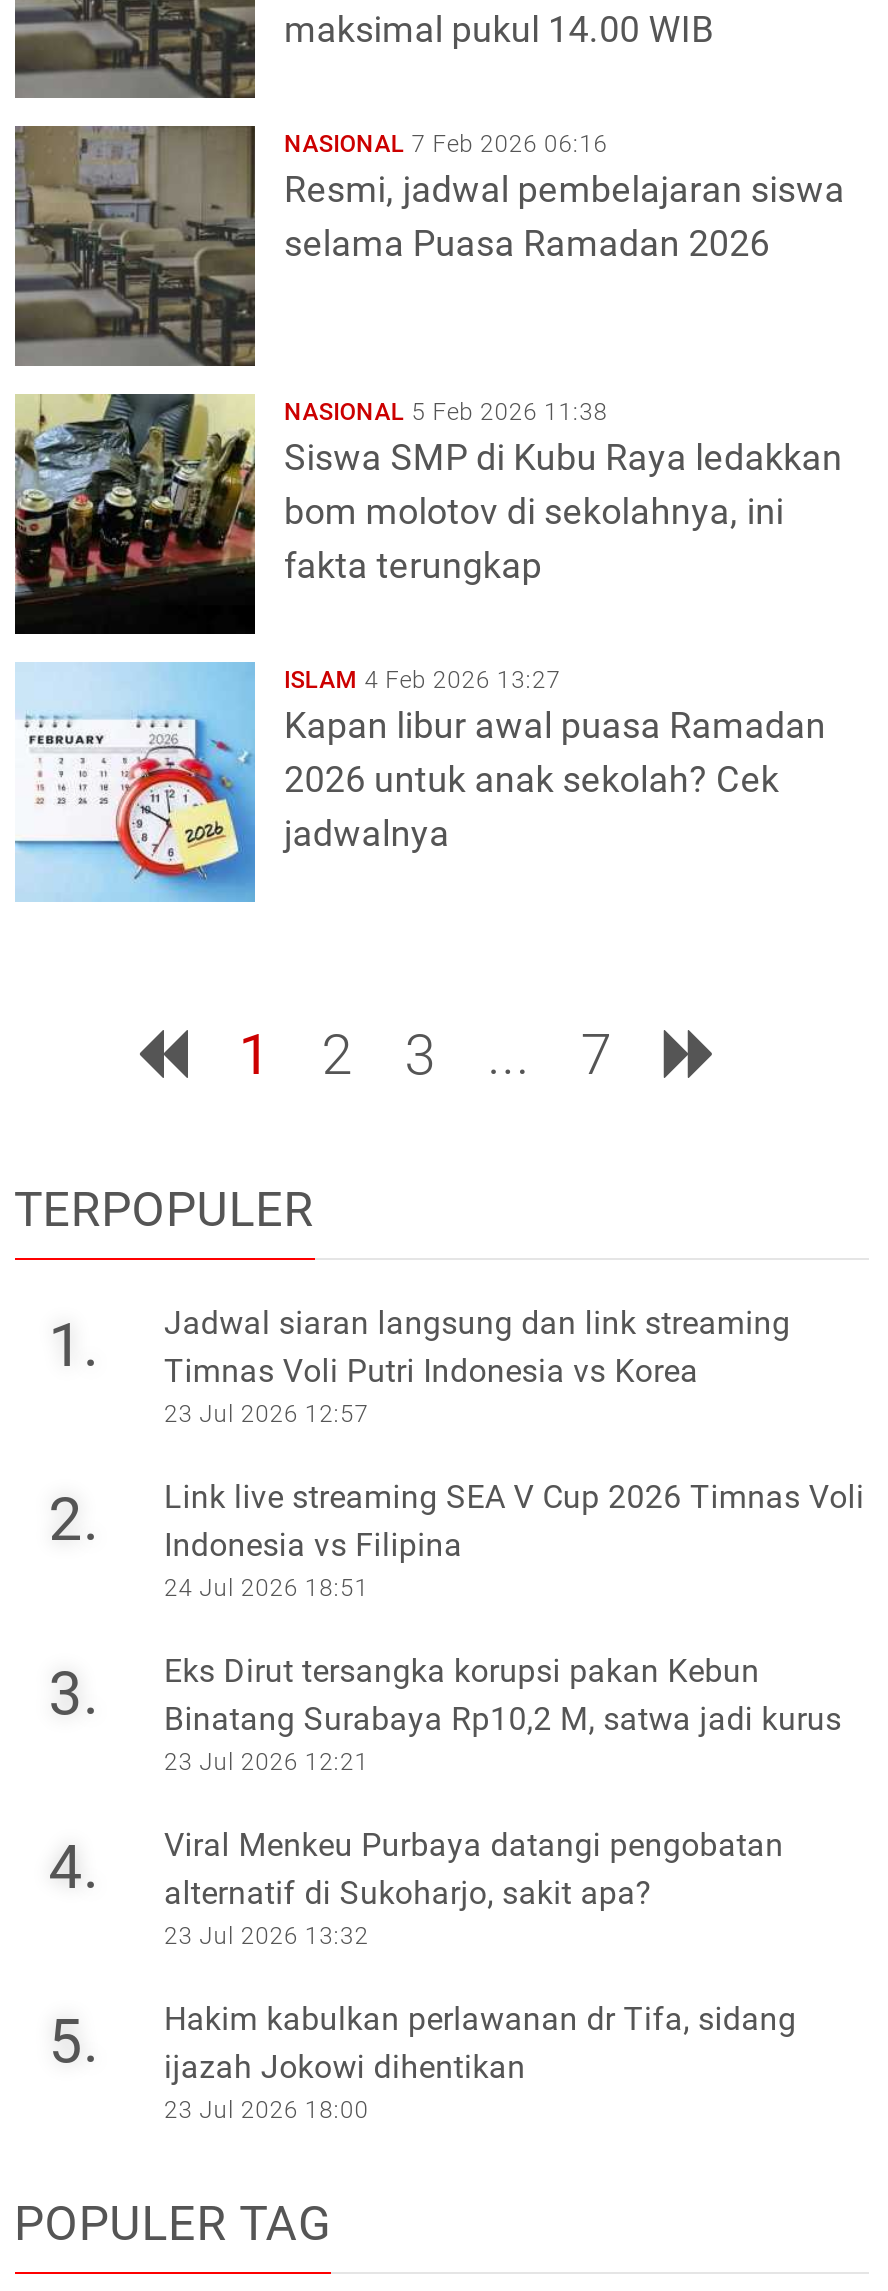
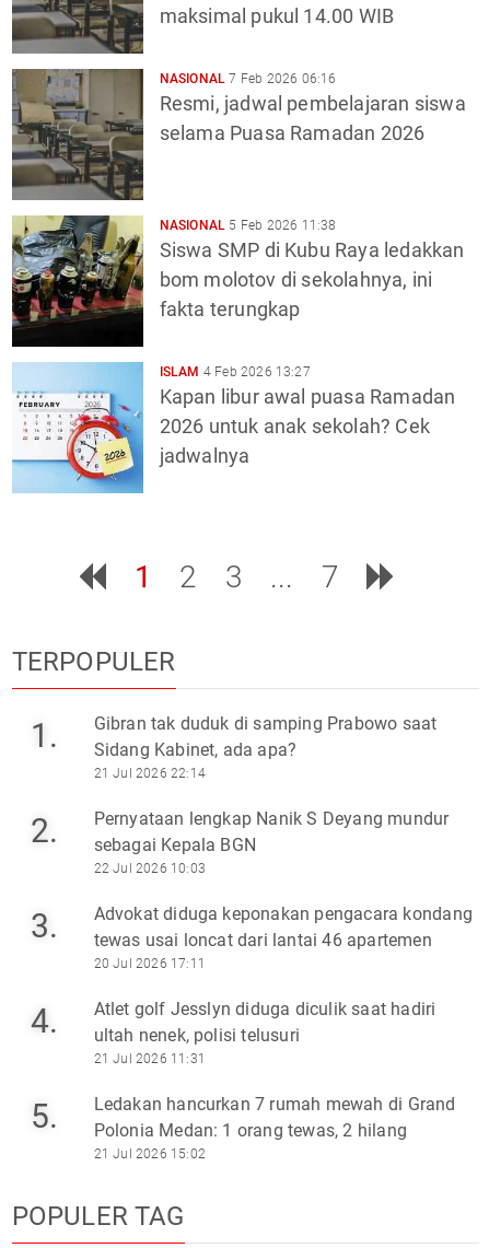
[164,1303,790,1427] Jadwal siaran langsung dan link streaming | Timnas Voli Putri Indonesia vs Korea | 23 Jul 2026 12:57 -> [94,713,437,780] Gibran tak duduk di samping Prabowo saat | Sidang Kabinet, ada apa? | 21 Jul 2026 22:14
[164,1477,864,1601] Link live streaming SEA V Cup 2026 Timnas Voli | Indonesia vs Filipina | 24 Jul 2026 18:51 -> [94,808,449,876] Pernyataan lengkap Nanik S Deyang mundur | sebagai Kepala BGN | 22 Jul 2026 10:03
[164,1651,842,1775] Eks Dirut tersangka korupsi pakan Kebun | Binatang Surabaya Rp10,2 M, satwa jadi kurus | 23 Jul 2026 12:21 -> [94,903,472,971] Advokat diduga keponakan pengacara kondang | tewas usai loncat dari lantai 46 apartemen | 20 Jul 2026 17:11
[164,1825,784,1949] Viral Menkeu Purbaya datangi pengobatan | alternatif di Sukoharjo, sakit apa? | 23 Jul 2026 13:32 -> [94,998,436,1066] Atlet golf Jesslyn diduga diculik saat hadiri | ultah nenek, polisi telusuri | 21 Jul 2026 11:31
[164,1999,796,2123] Hakim kabulkan perlawanan dr Tifa, sidang | ijazah Jokowi dihentikan | 23 Jul 2026 18:00 -> [94,1093,456,1161] Ledakan hancurkan 7 rumah mewah di Grand | Polonia Medan: 1 orang tewas, 2 hilang | 21 Jul 2026 15:02

